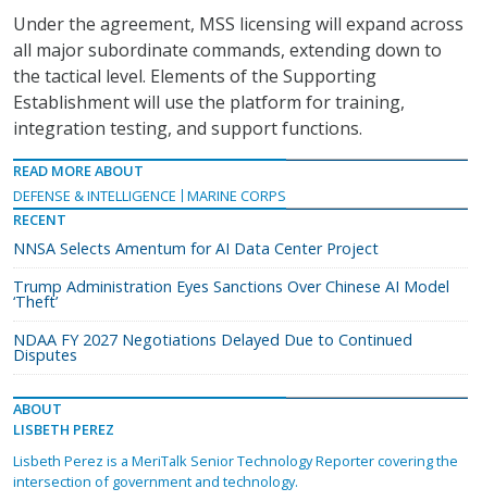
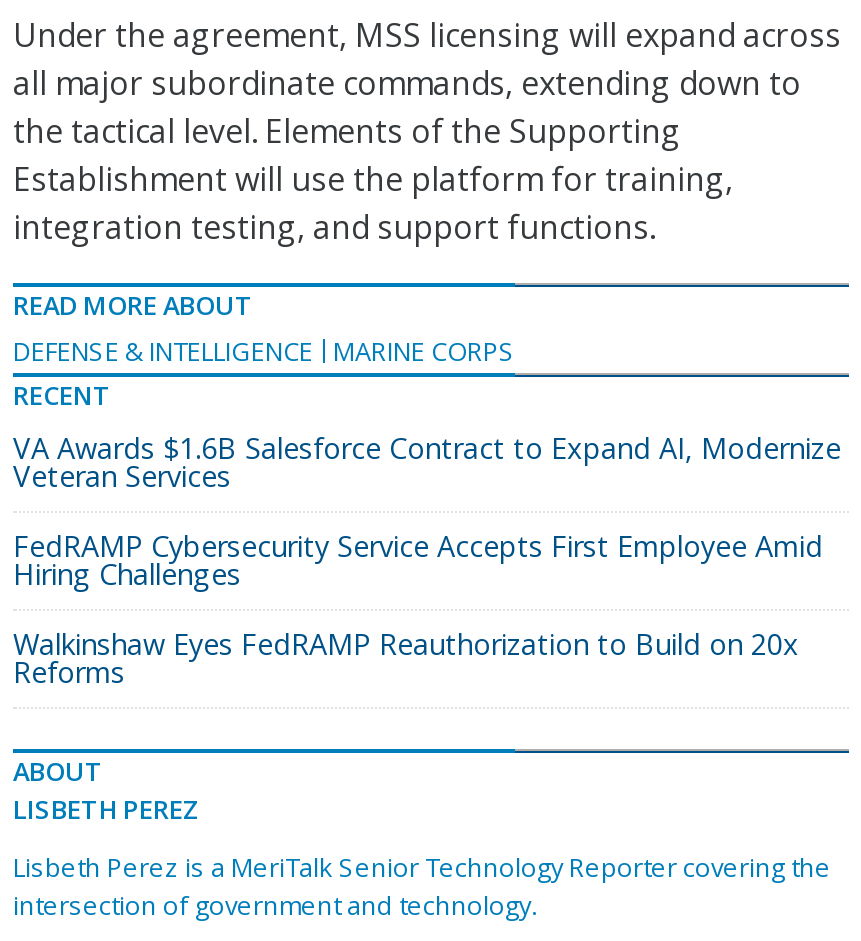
[13,238,379,259] NNSA Selects Amentum for AI Data Center Project -> [13,429,841,495] VA Awards $1.6B Salesforce Contract to Expand AI, Modernize | Veteran Services
[13,276,449,312] Trump Administration Eyes Sanctions Over Chinese AI Model | ‘Theft’ -> [13,527,823,593] FedRAMP Cybersecurity Service Accepts First Employee Amid | Hiring Challenges
[13,329,412,365] NDAA FY 2027 Negotiations Delayed Due to Continued | Disputes -> [13,625,799,691] Walkinshaw Eyes FedRAMP Reauthorization to Build on 20x | Reforms

